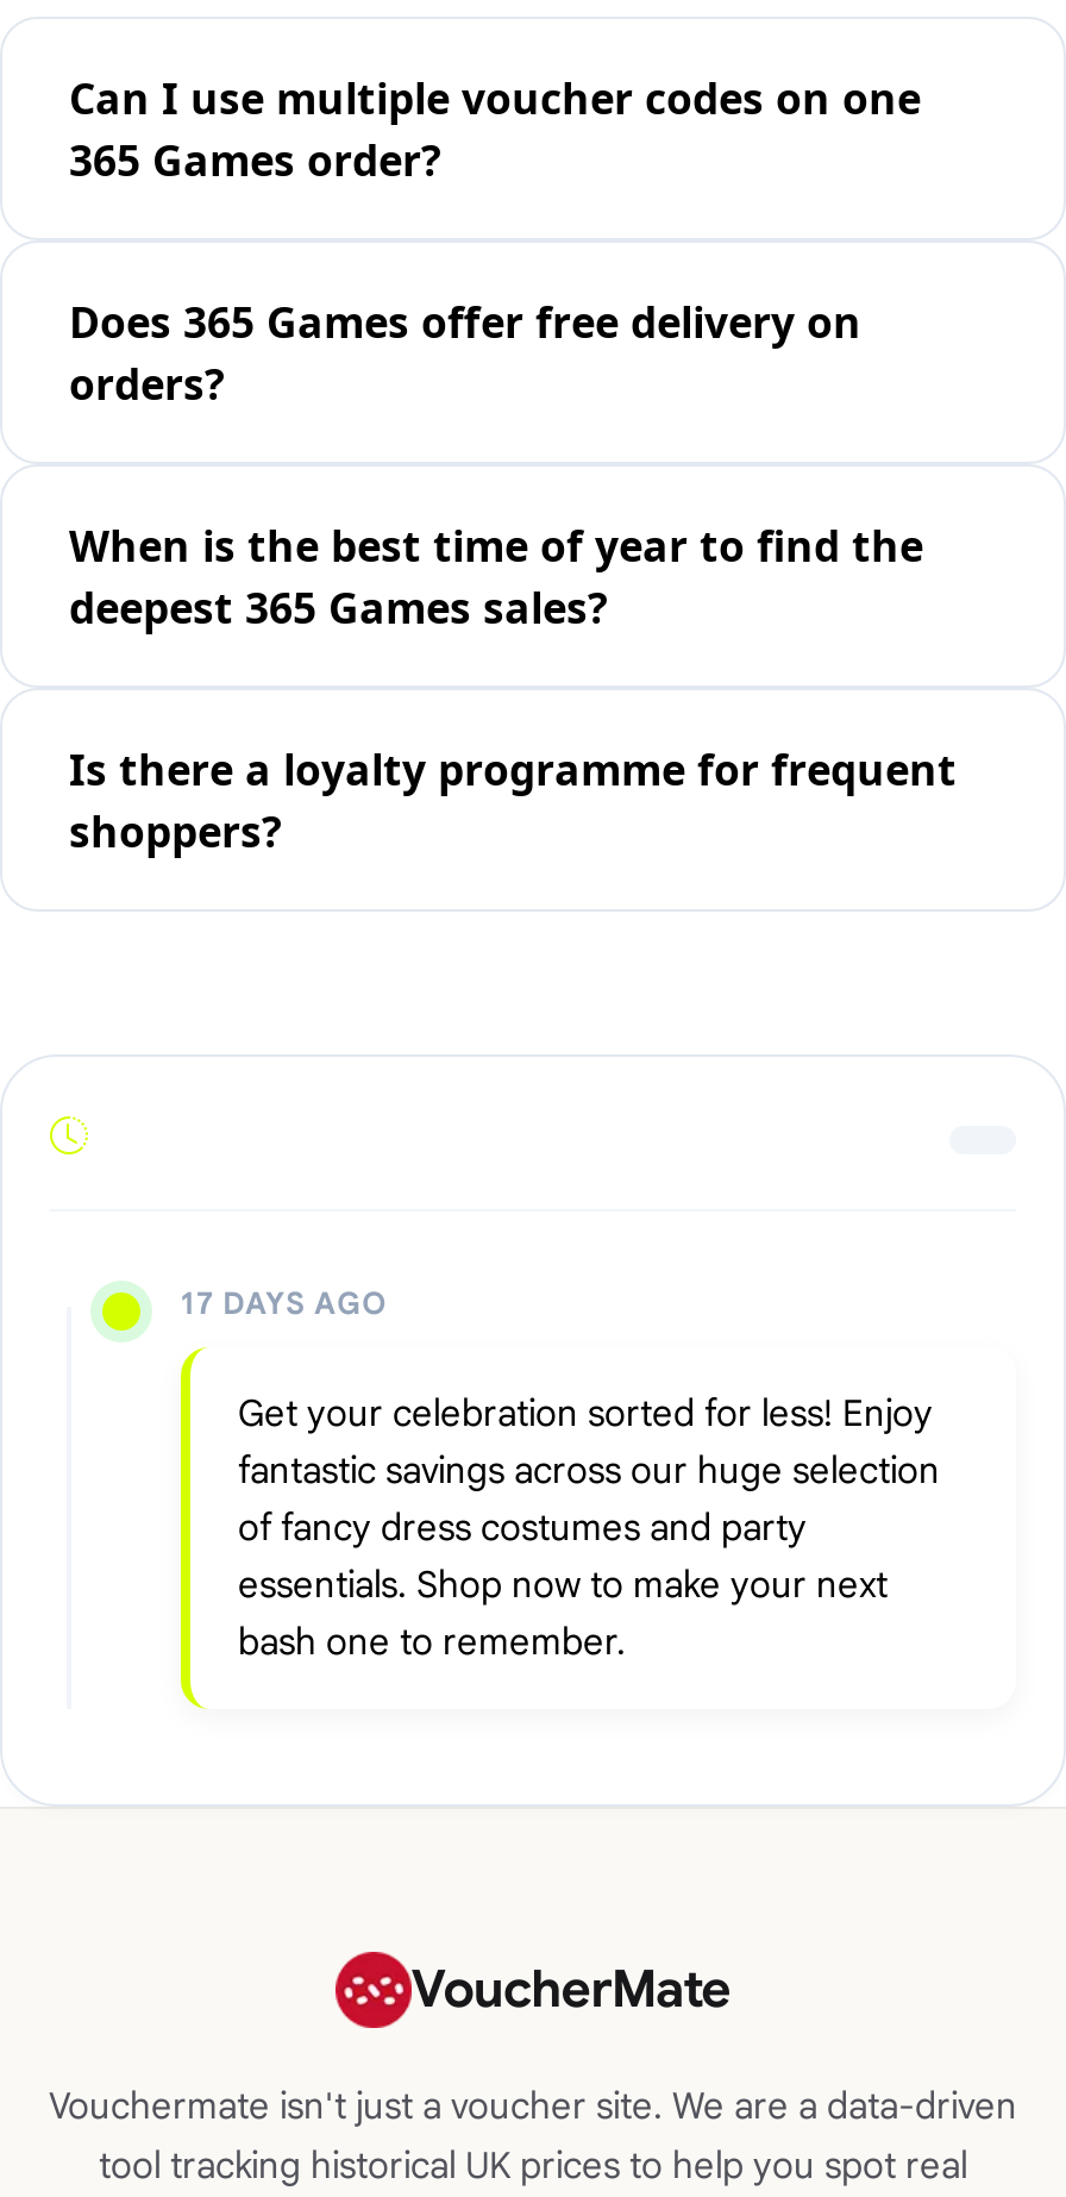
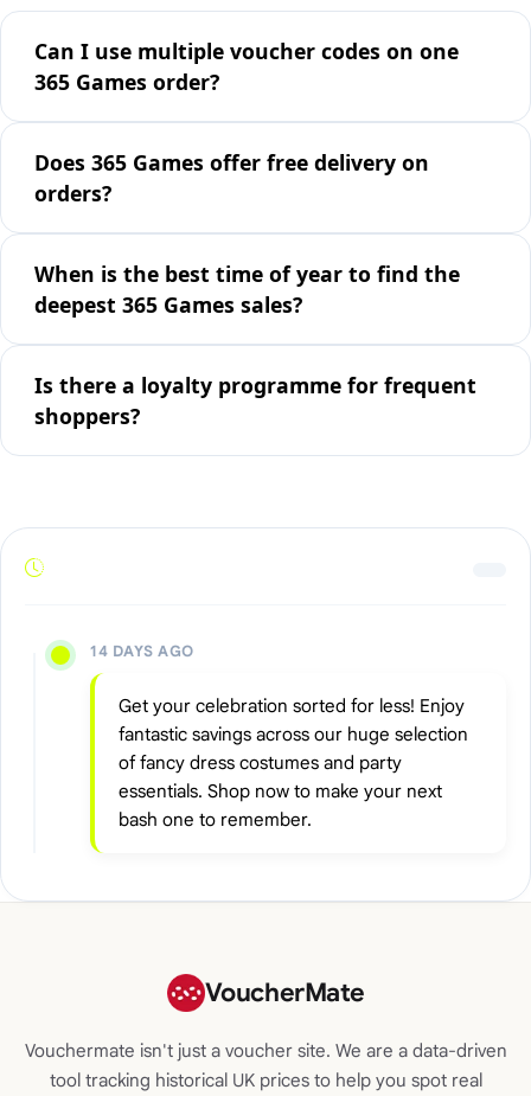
[181,1285,387,1323] 17 DAYS AGO -> [90,642,194,661] 14 DAYS AGO

